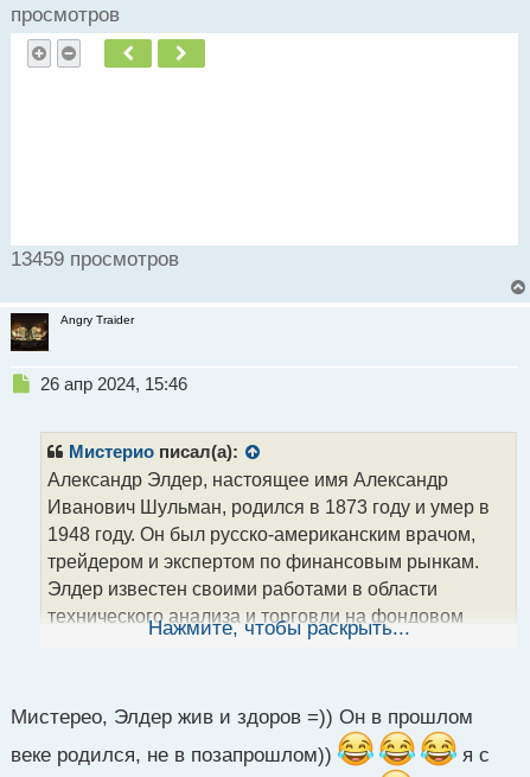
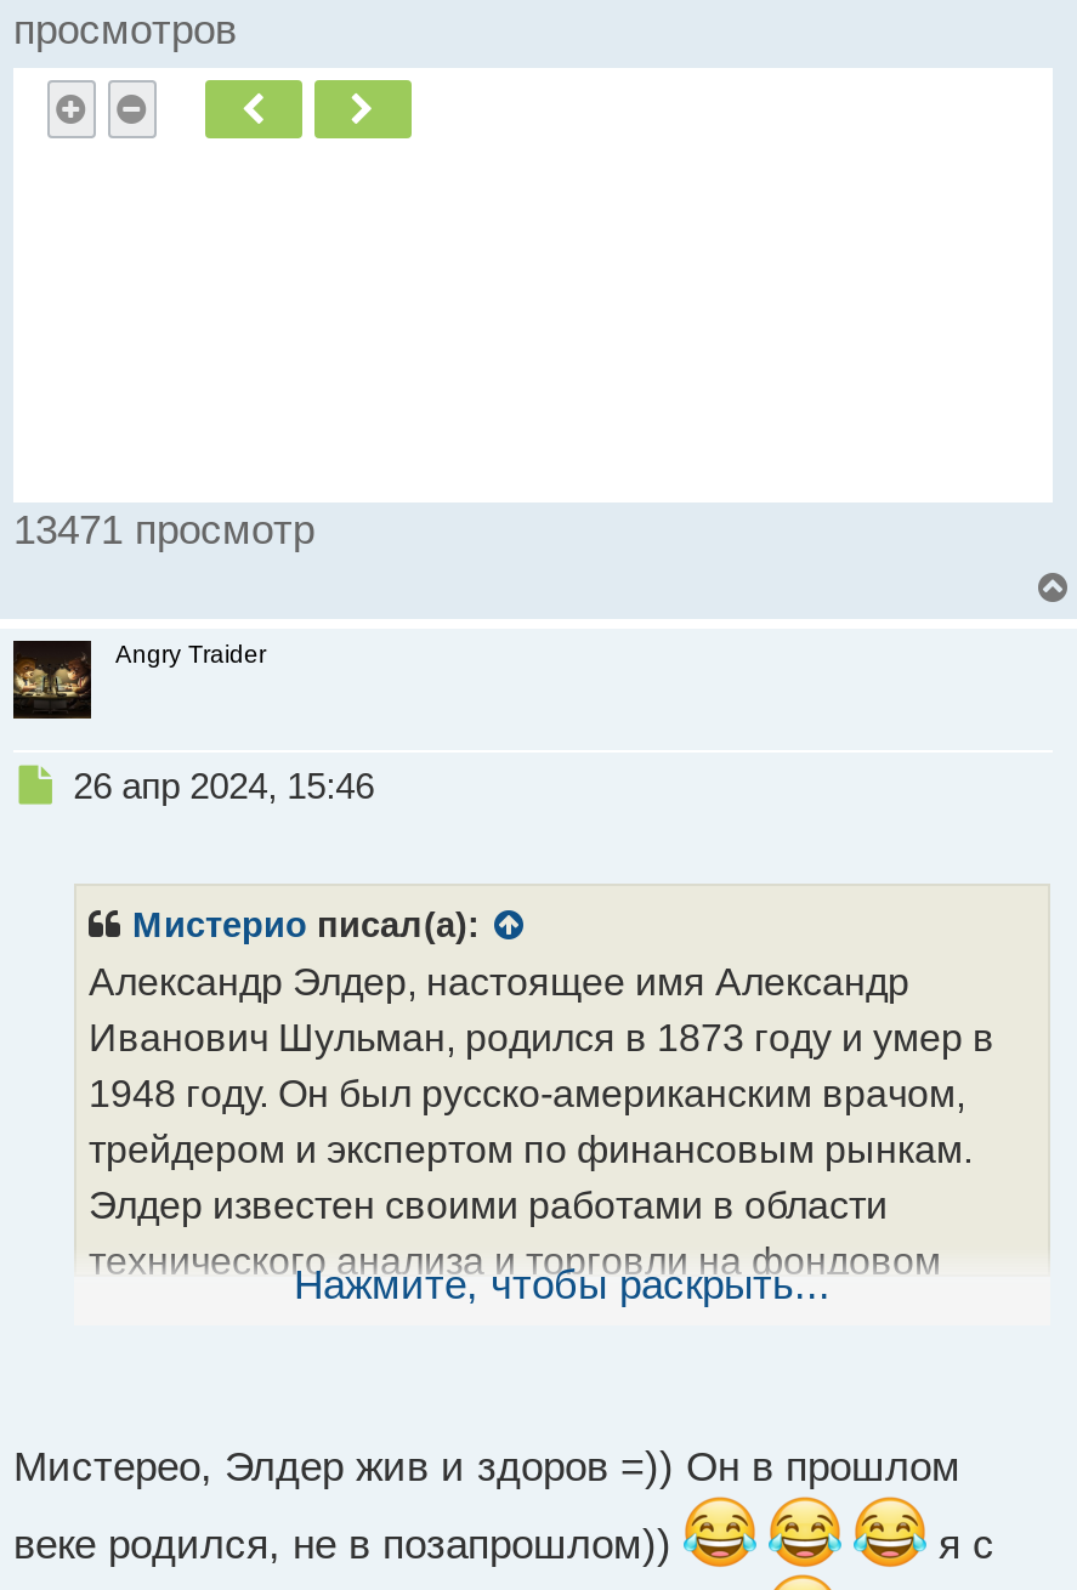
[11,249,179,271] 13459 просмотров -> [13,509,314,555] 13471 просмотр

